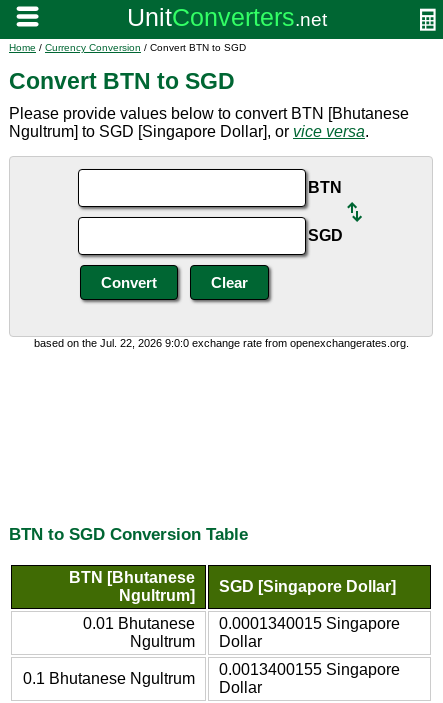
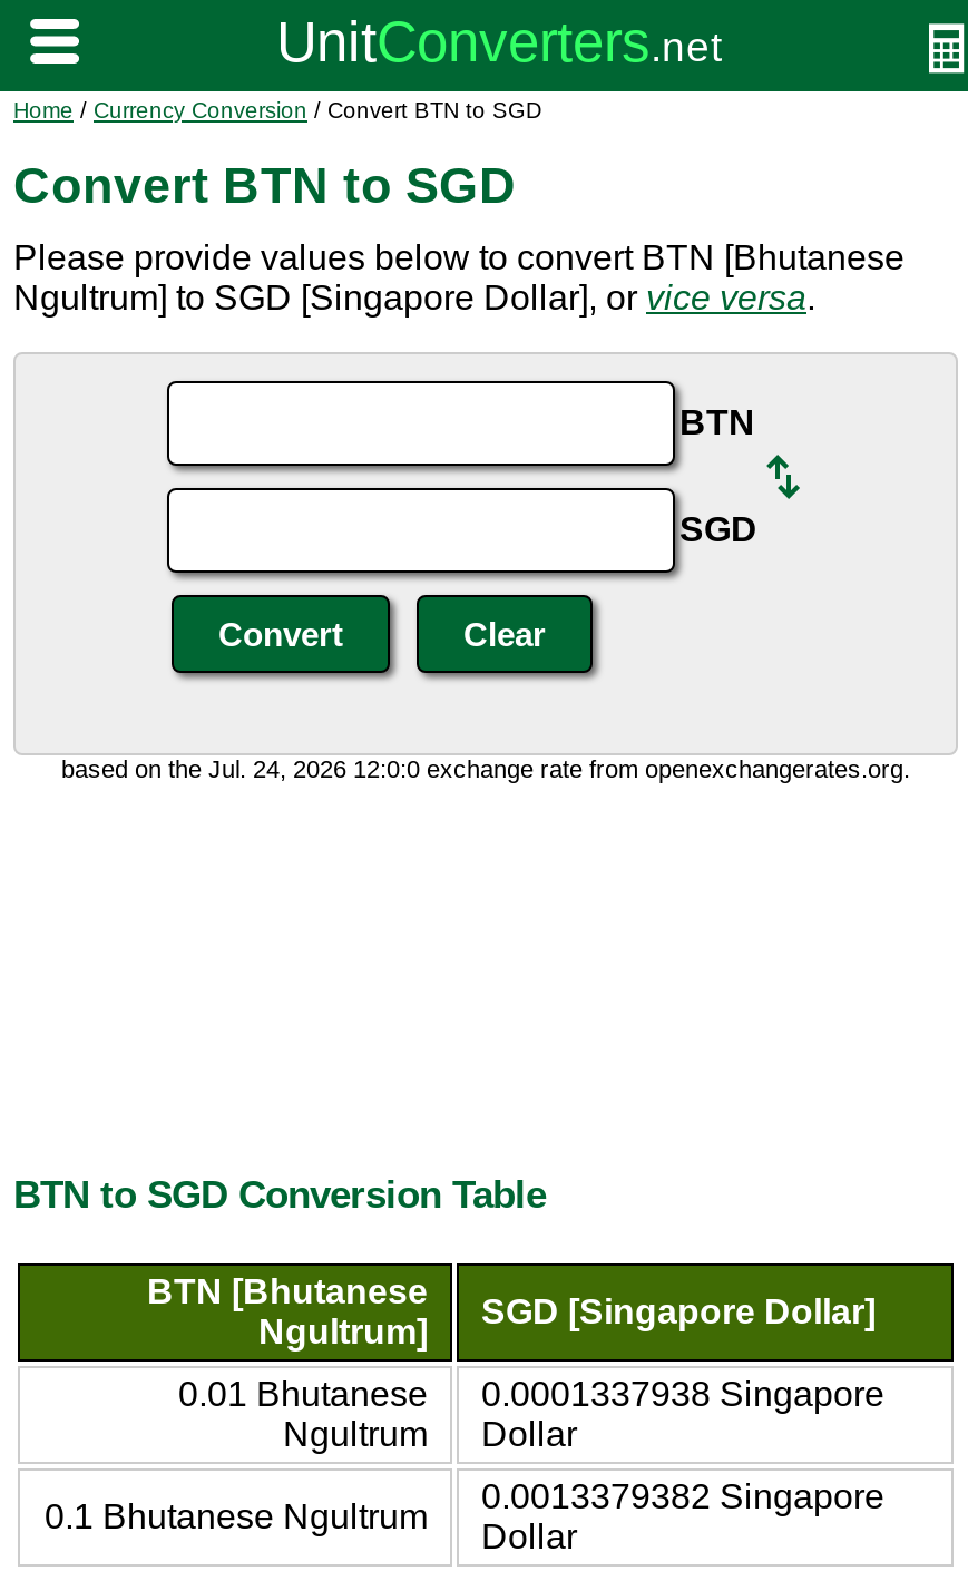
[33,337,408,349] based on the Jul. 22, 2026 9:0:0 exchange rate from openexchangerates.org. -> [61,755,910,782] based on the Jul. 24, 2026 12:0:0 exchange rate from openexchangerates.org.
[83,615,400,632] 0.01 Bhutanese 0.0001340015 Singapore -> [178,1374,884,1412] 0.01 Bhutanese 0.0001337938 Singapore
[219,661,400,678] 0.0013400155 Singapore -> [481,1477,884,1515] 0.0013379382 Singapore

